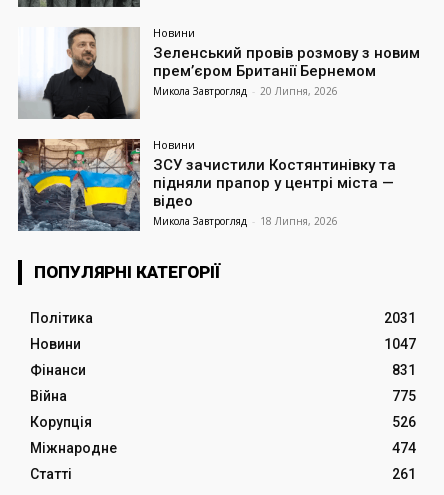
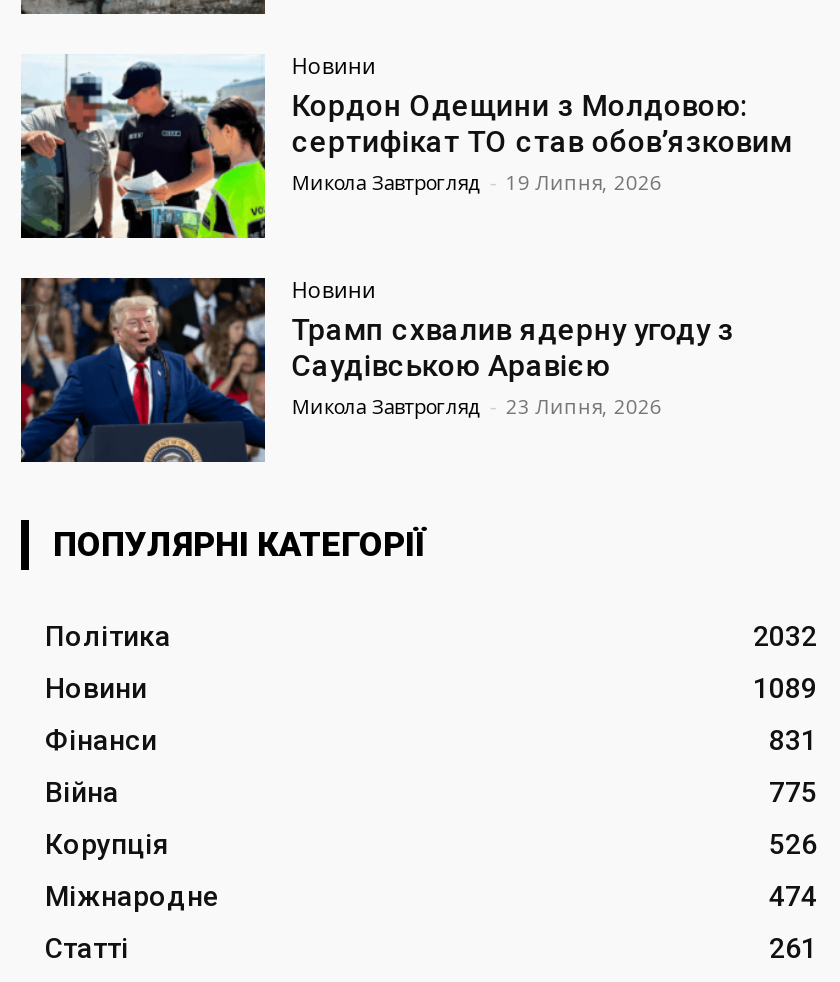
[18,26,420,120] [image] | Зеленський провів розмову з новим | прем’єром Британії Бернемом | Микола Завтрогляд - 20 Липня, 2026 -> [19,54,792,240] [image] | Кордон Одещини з Молдовою: | сертифікат ТО став обов’язковим | Микола Завтрогляд - 19 Липня, 2026
[17,138,396,232] [image] | ЗСУ зачистили Костянтинівку та | підняли прапор у центрі міста — | відео | Микола Завтрогляд - 18 Липня, 2026 -> [19,276,734,464] [image] | Трамп схвалив ядерну угоду з | Саудівською Аравією | Микола Завтрогляд - 23 Липня, 2026
[384,310,416,326] 2031 -> [753,619,817,651] 2032
[384,336,416,352] 1047 -> [753,671,817,703] 1089

